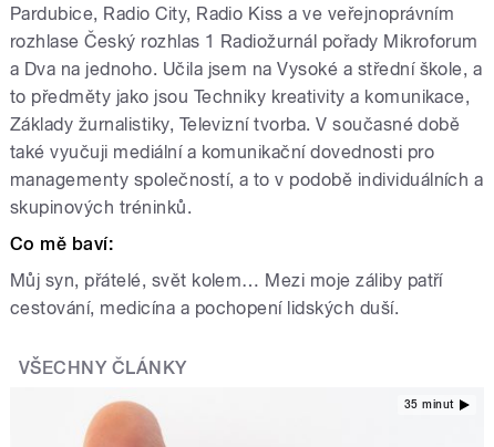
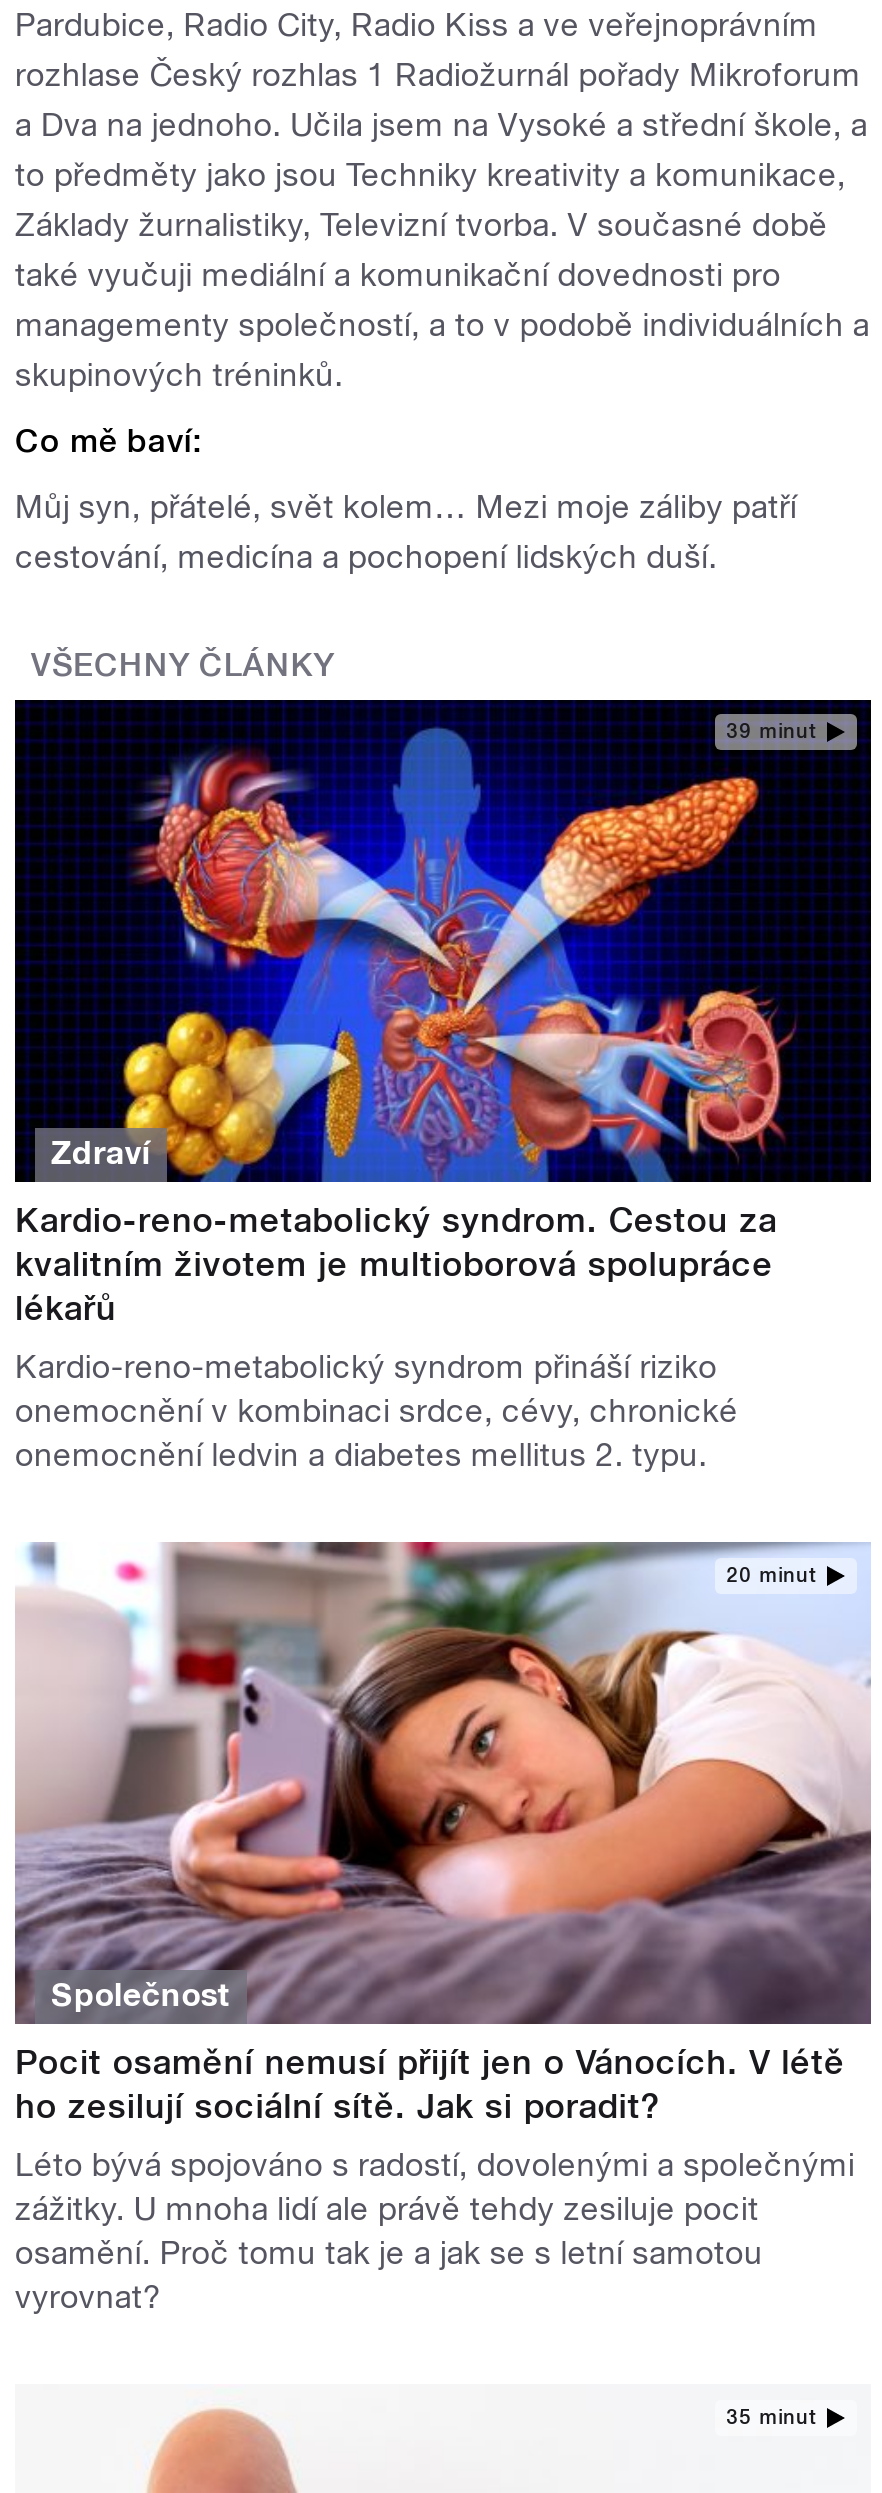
none -> [13,698,873,1184] [image] | 39 minut
none -> [13,1134,873,2026] [image] | Zdraví | Kardio-reno-metabolický syndrom. Cestou za | kvalitním životem je multioborová spolupráce | lékařů | Kardio-reno-metabolický syndrom přináší riziko | onemocnění v kombinaci srdce, cévy, chronické | onemocnění ledvin a diabetes mellitus 2. typu. | 20 minut
none -> [15,1977,855,2317] Společnost | Pocit osamění nemusí přijít jen o Vánocích. V létě | ho zesilují sociální sítě. Jak si poradit? | Léto bývá spojováno s radostí, dovolenými a společnými | zážitky. U mnoha lidí ale právě tehdy zesiluje pocit | osamění. Proč tomu tak je a jak se s letní samotou | vyrovnat?

